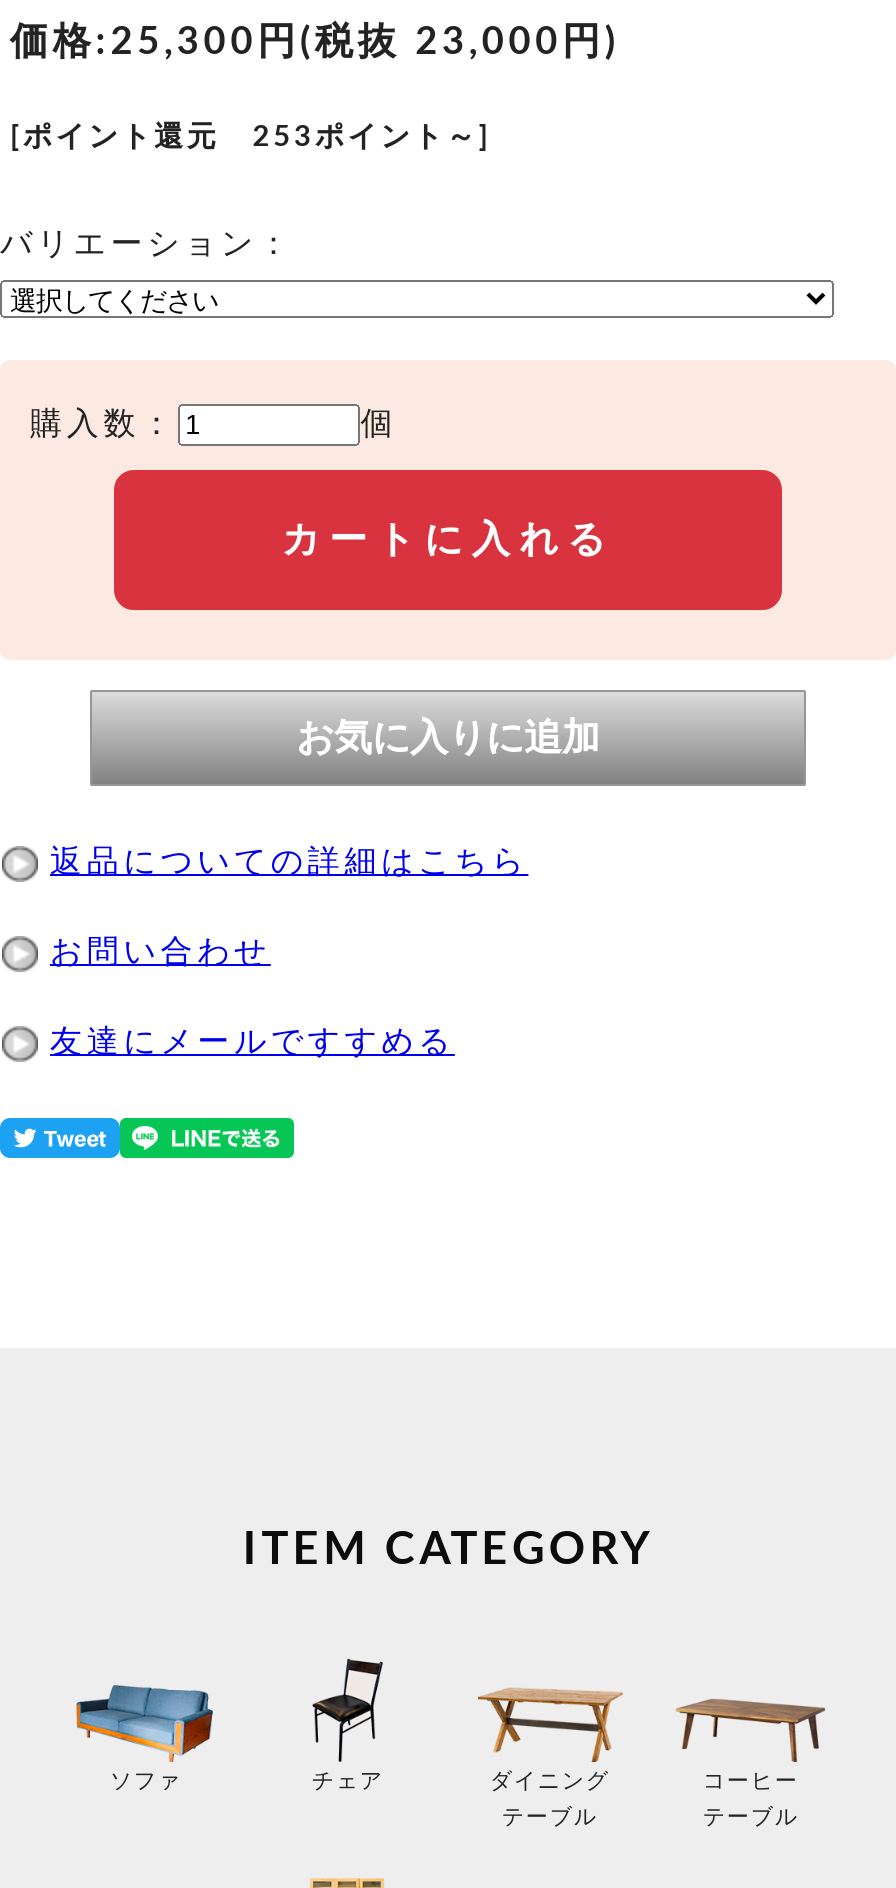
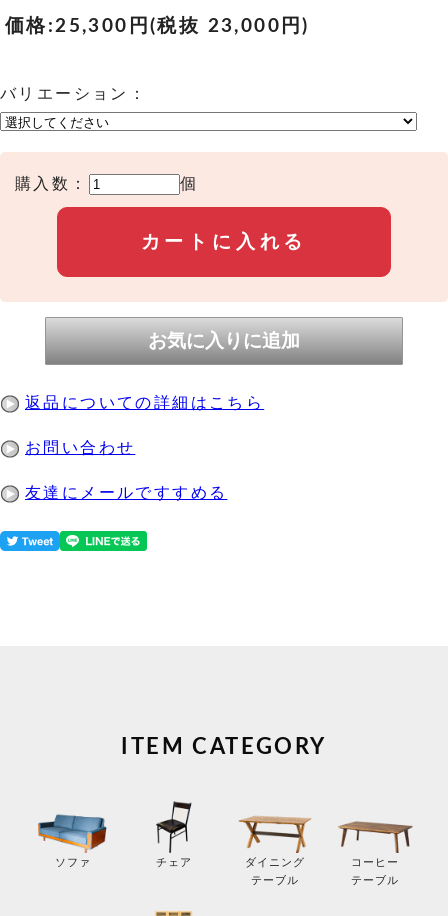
[10,122,492,152] [ポイント還元 253ポイント～] -> none

